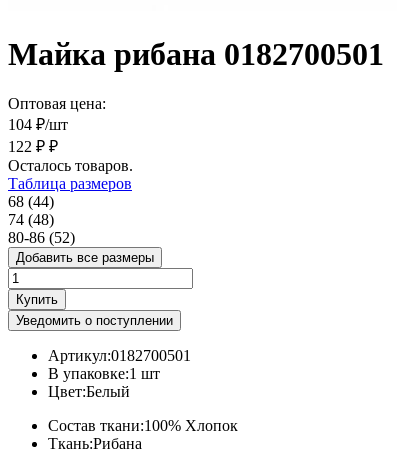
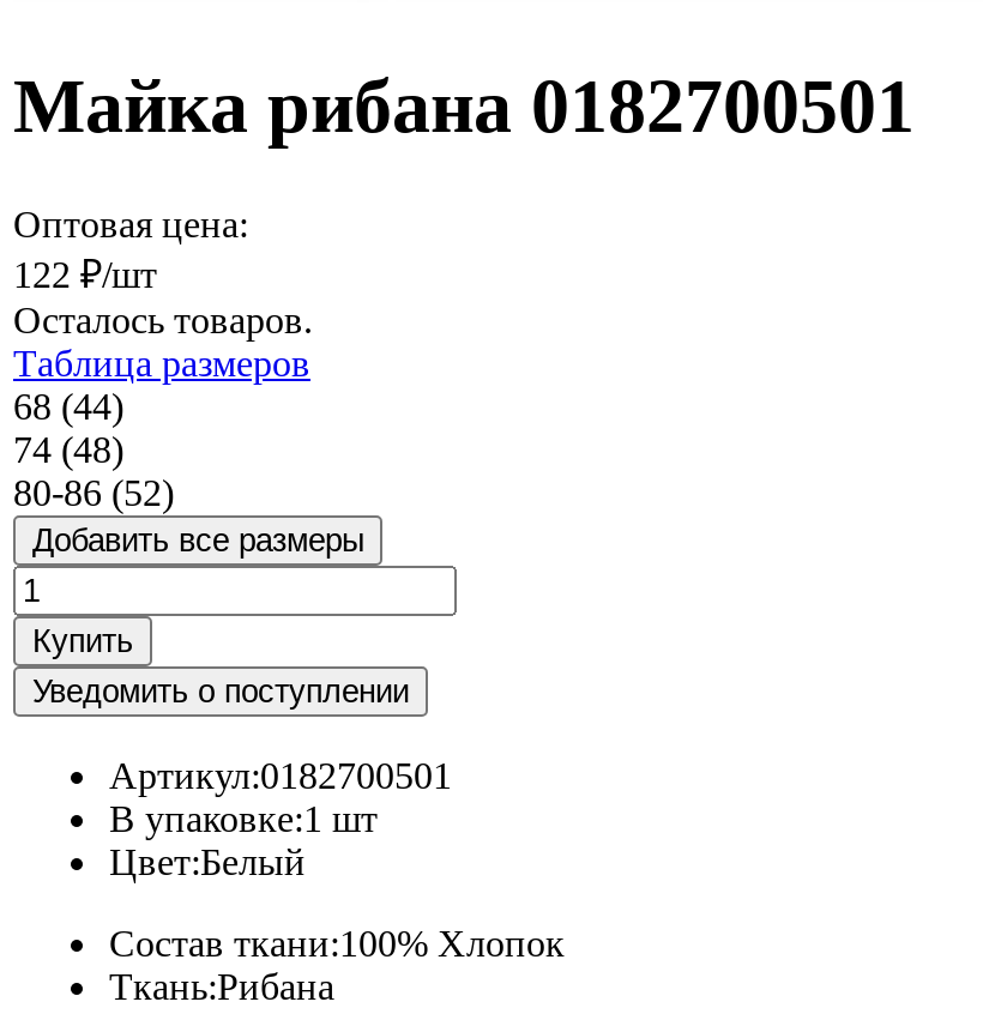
[8,116,68,155] 104 ₽/шт | 122 ₽ ₽ -> [13,254,157,295] 122 ₽/шт

